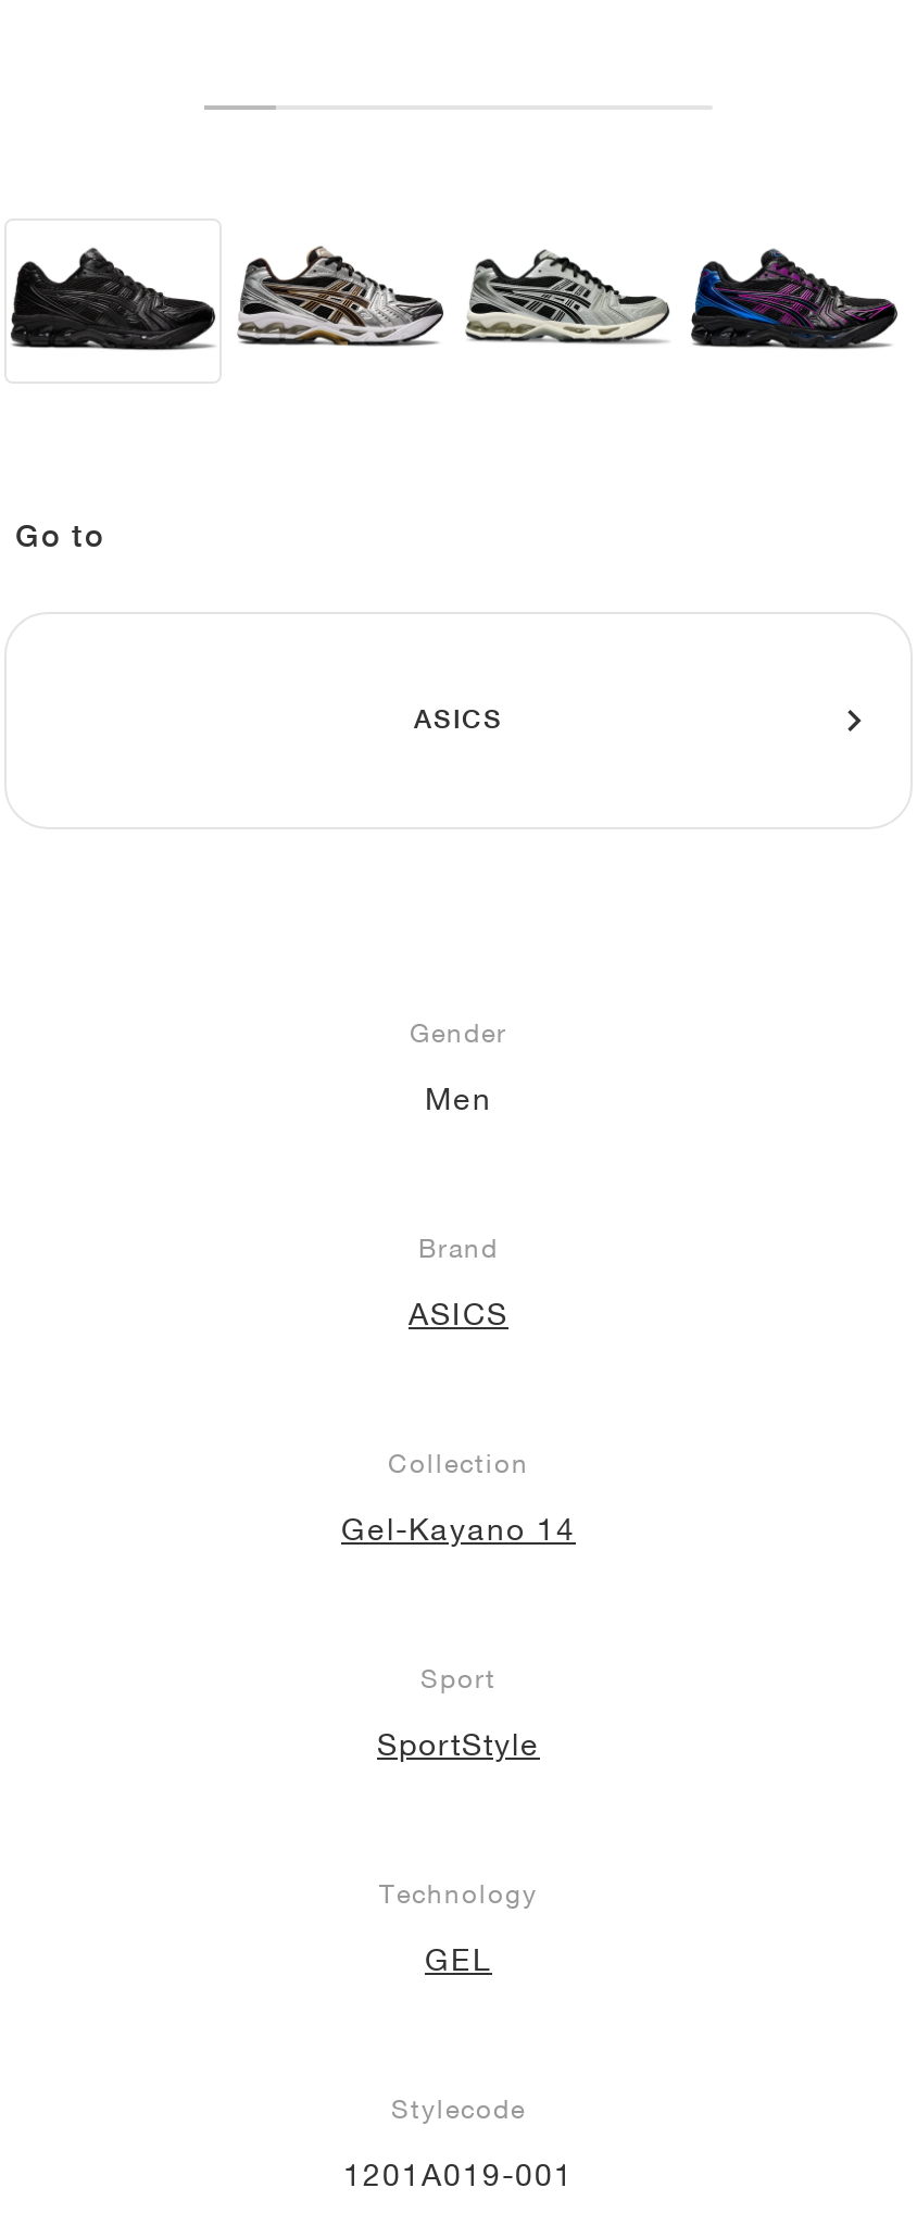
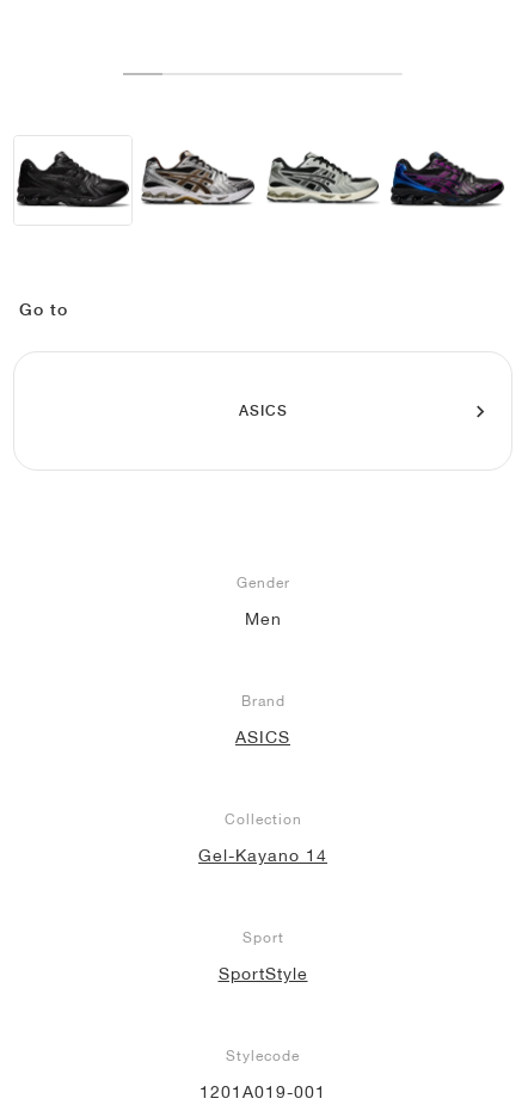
[379,1876,538,1976] Technology | GEL -> none

